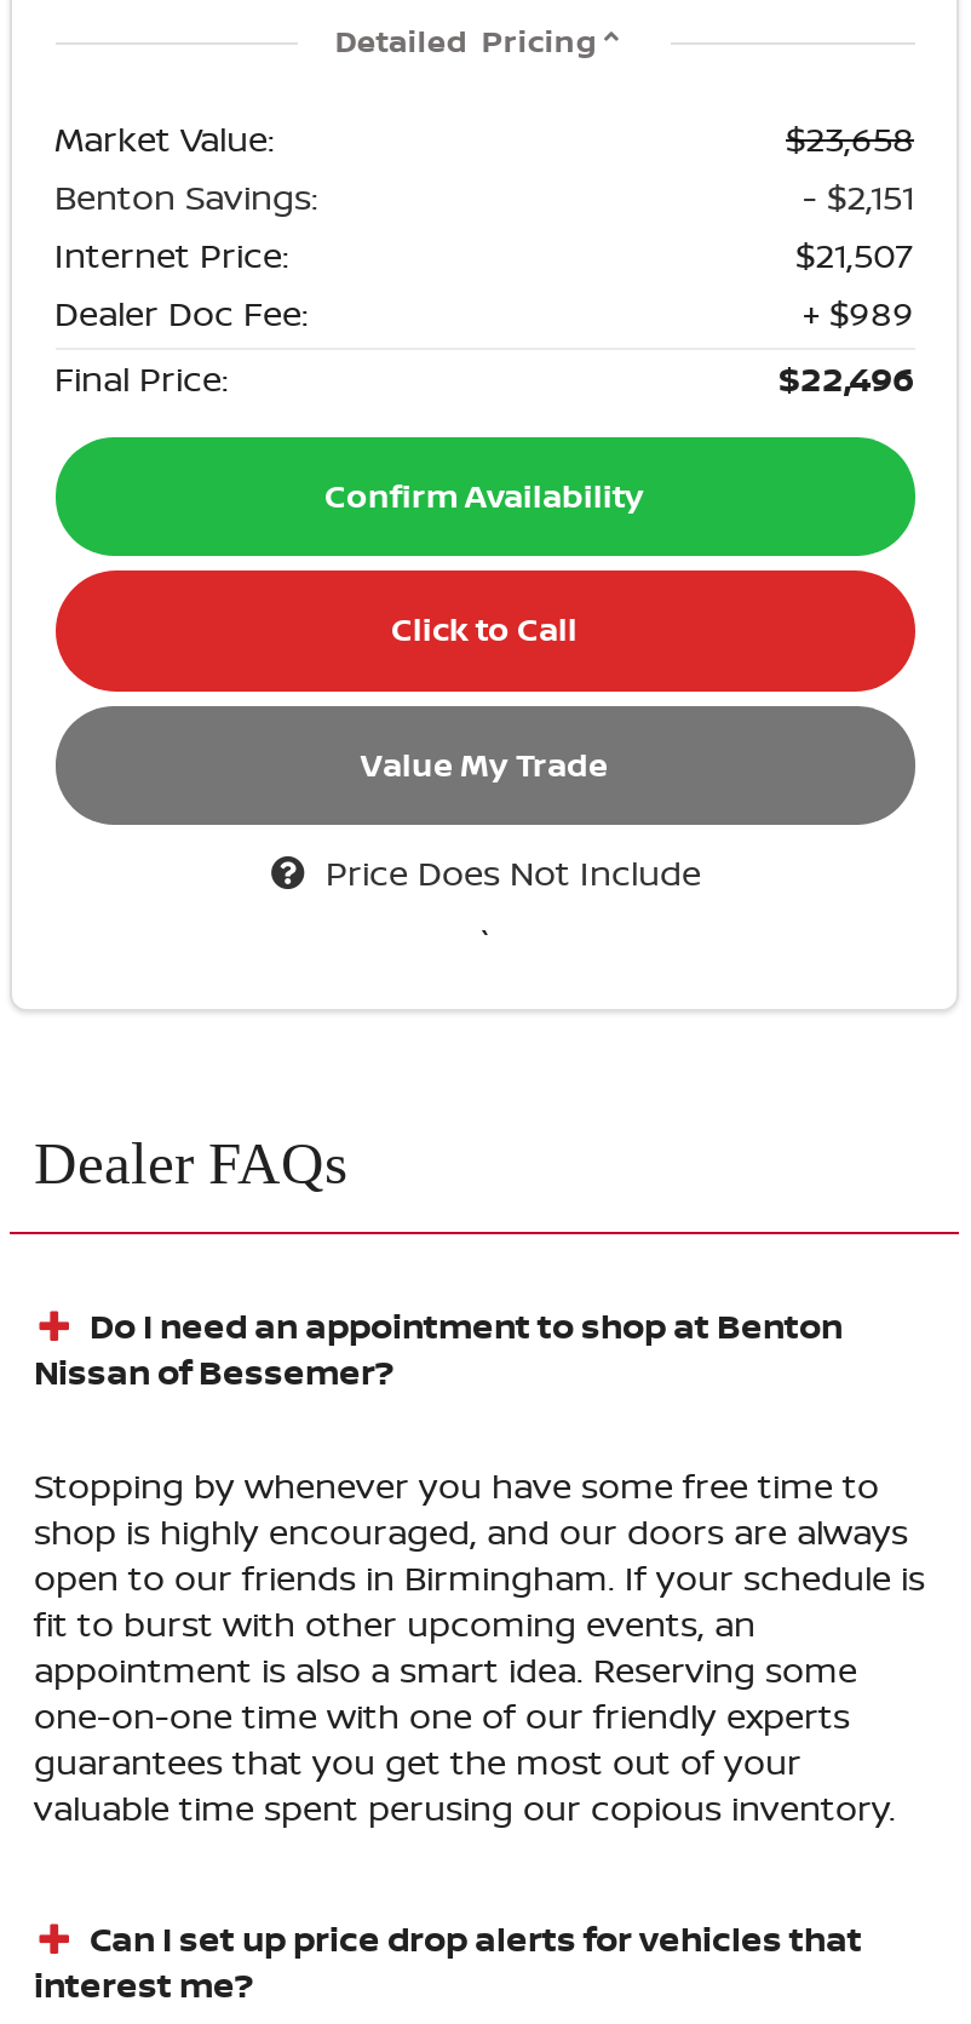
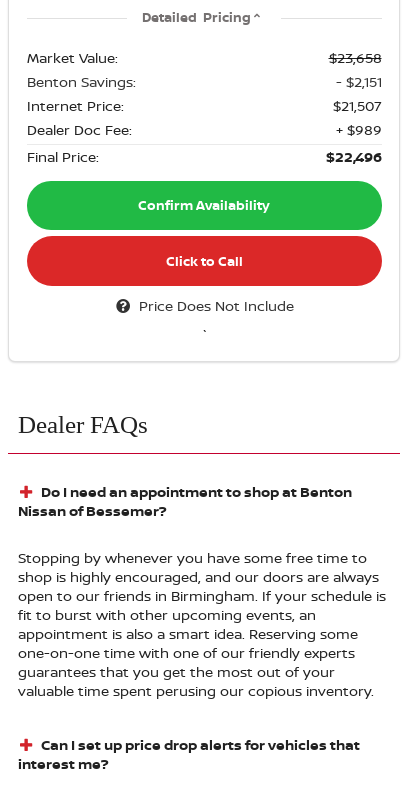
[361,742,608,786] Value My Trade -> none

